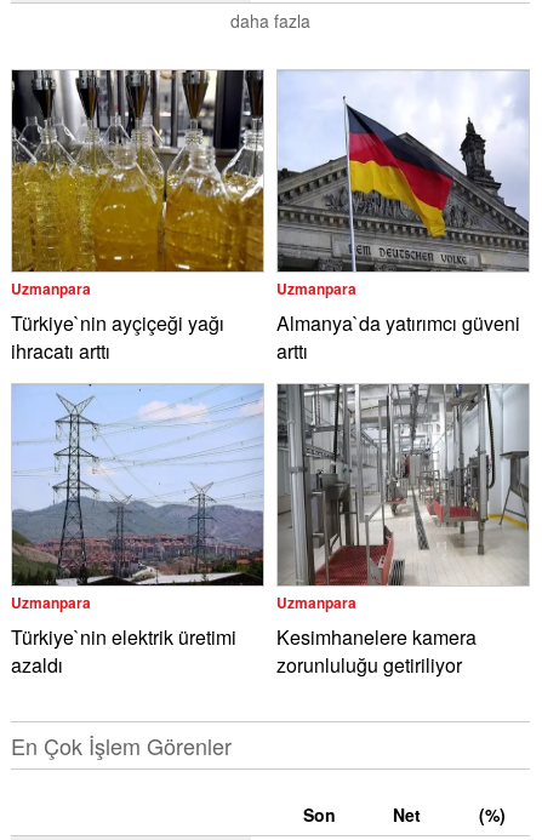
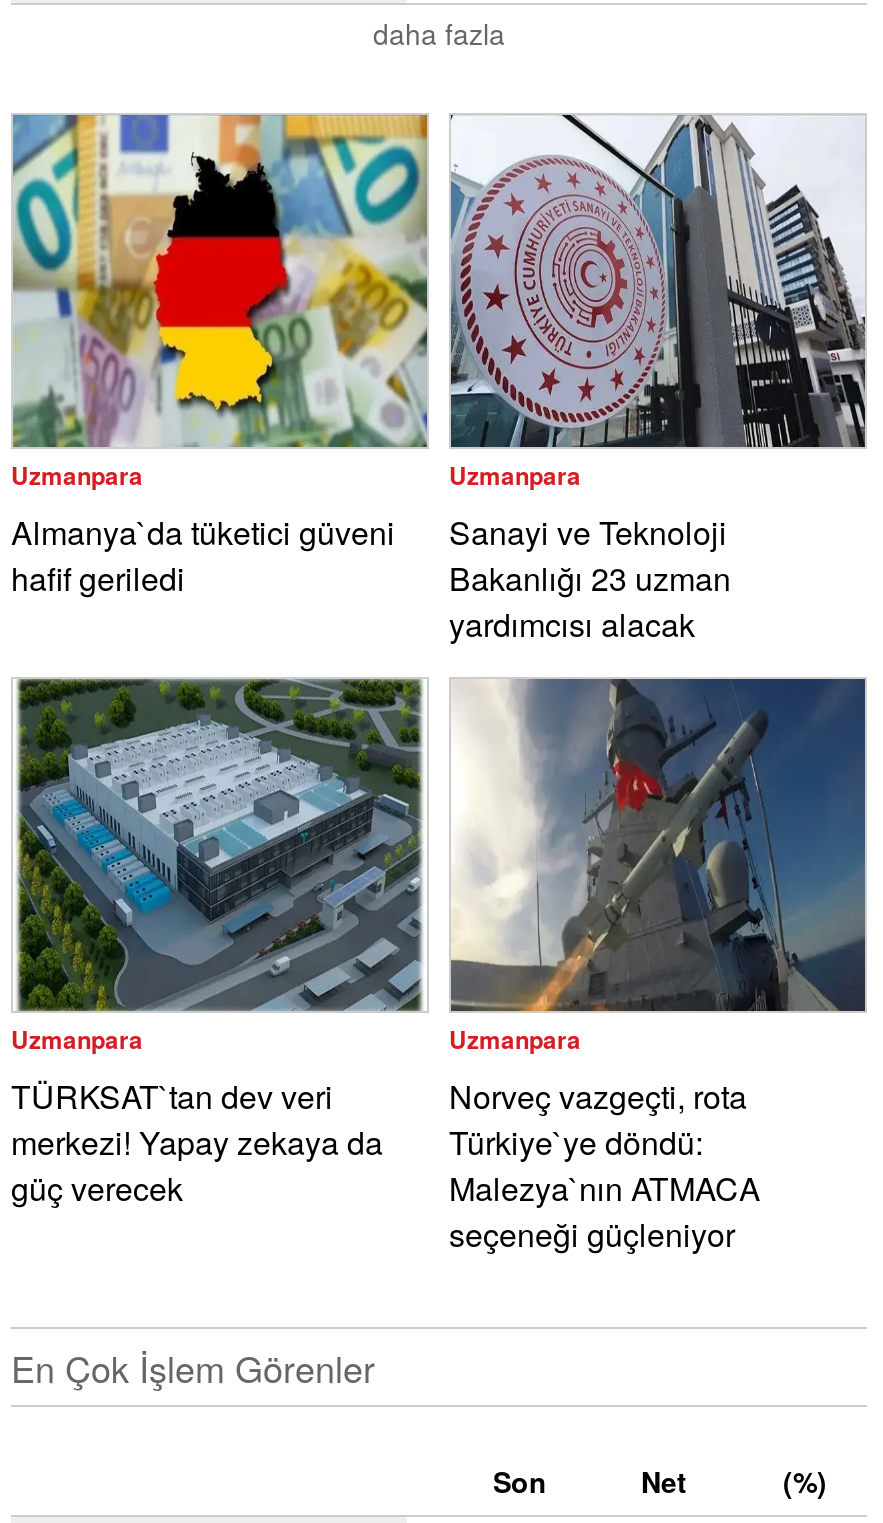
[11,69,264,364] [image] | Türkiye`nin ayçiçeği yağı | ihracatı arttı -> [11,113,429,600] [image] | Almanya`da tüketici güveni | hafif geriledi
[276,70,529,364] [image] | Almanya`da yatırımcı güveni | arttı -> [449,113,865,646] [image] | Sanayi ve Teknoloji | Bakanlığı 23 uzman | yardımcısı alacak
[11,384,264,678] [image] | Türkiye`nin elektrik üretimi | azaldı -> [11,677,427,1210] [image] | TÜRKSAT`tan dev veri | merkezi! Yapay zekaya da | güç verecek
[276,383,529,678] [image] | Kesimhanelere kamera | zorunluluğu getiriliyor -> [449,677,865,1256] [image] | Norveç vazgeçti, rota | Türkiye`ye döndü: | Malezya`nın ATMACA | seçeneği güçleniyor

